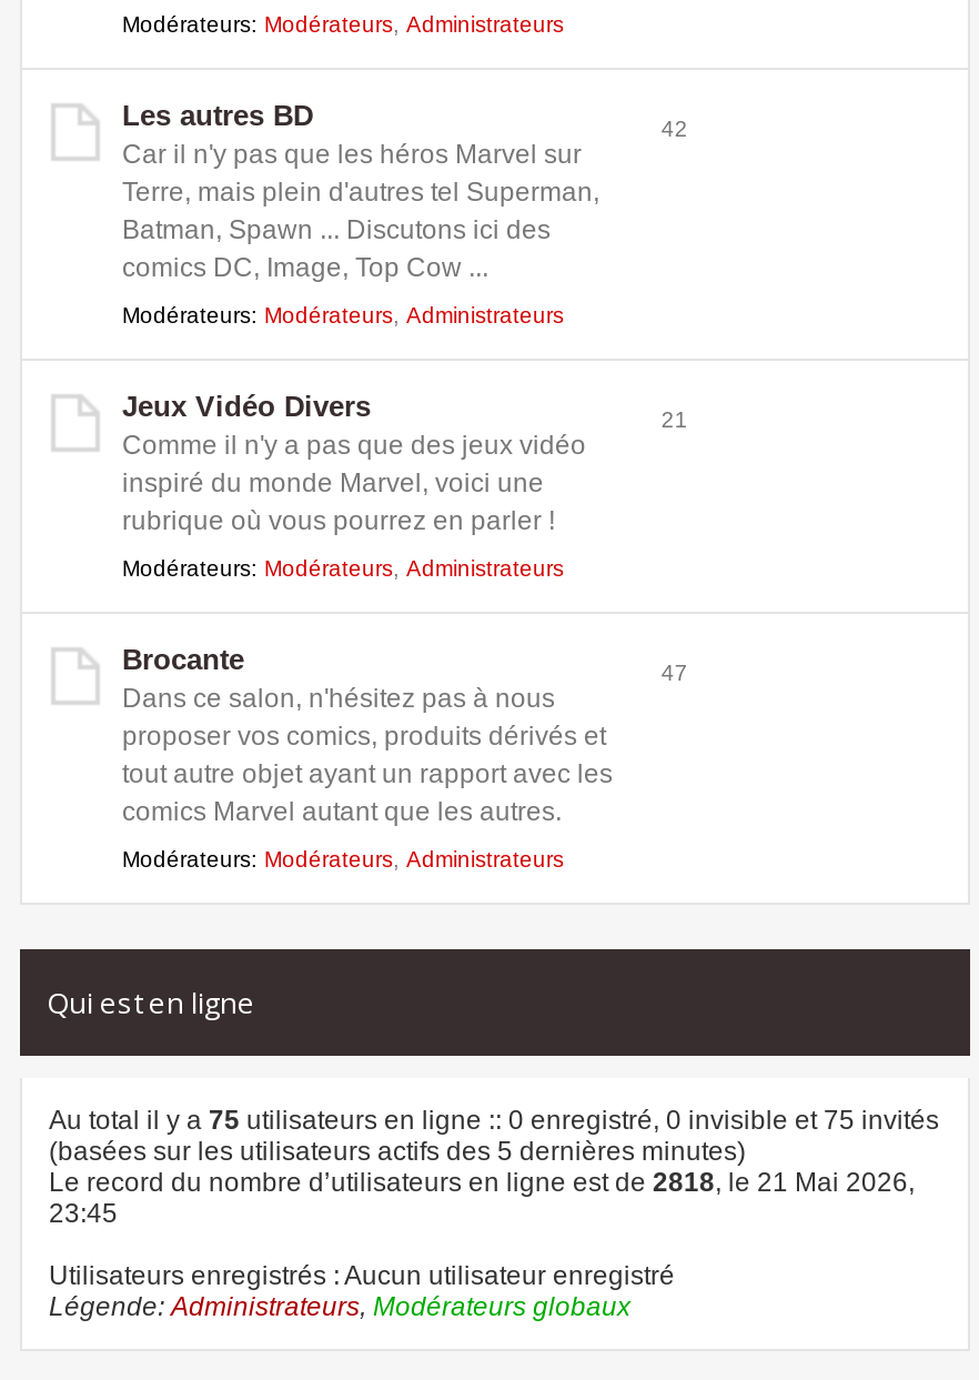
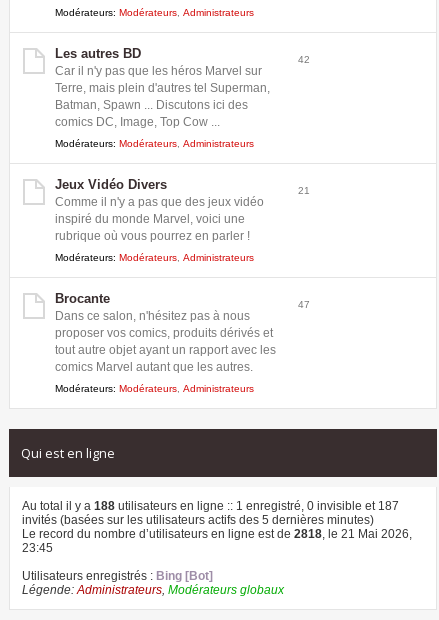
[49,1105,939,1167] Au total il y a 75 utilisateurs en ligne :: 0 enregistré, 0 invisible et 75 invités | (basées sur les utilisateurs actifs des 5 dernières minutes) -> [22,499,399,527] Au total il y a 188 utilisateurs en ligne :: 1 enregistré, 0 invisible et 187 | invités (basées sur les utilisateurs actifs des 5 dernières minutes)
[49,1260,675,1291] Utilisateurs enregistrés : Aucun utilisateur enregistré -> [22,569,213,583] Utilisateurs enregistrés : Bing [Bot]

